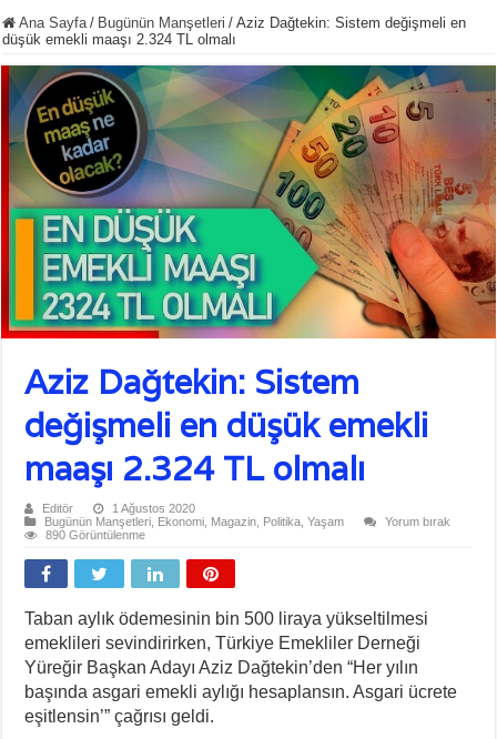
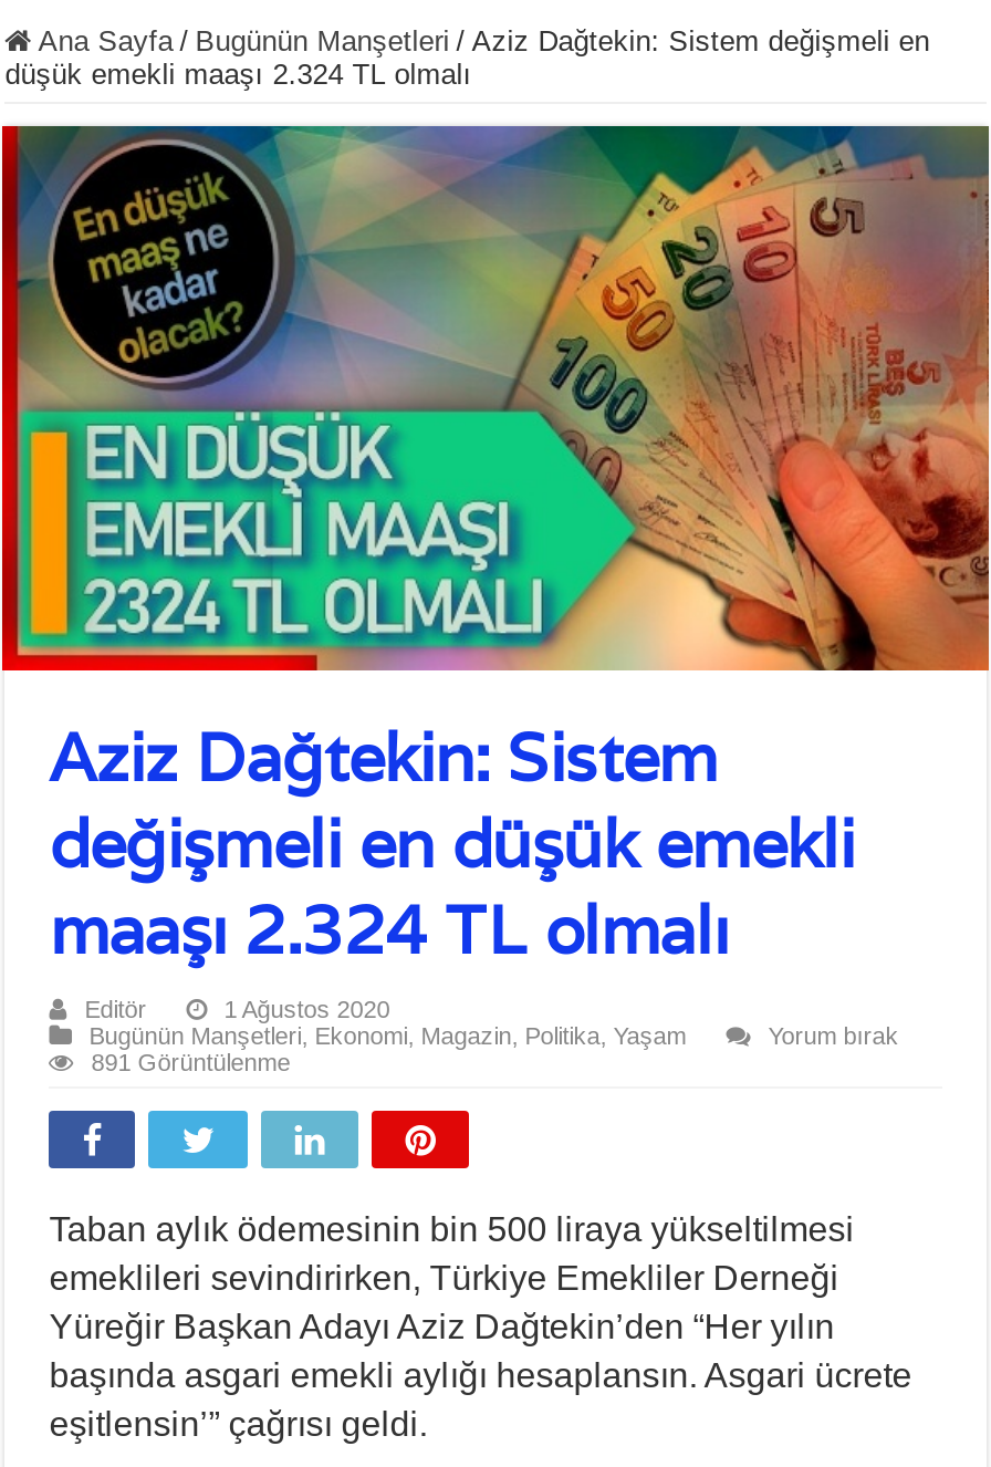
[46,528,146,541] 890 Görüntülenme -> [91,1049,290,1075] 891 Görüntülenme

